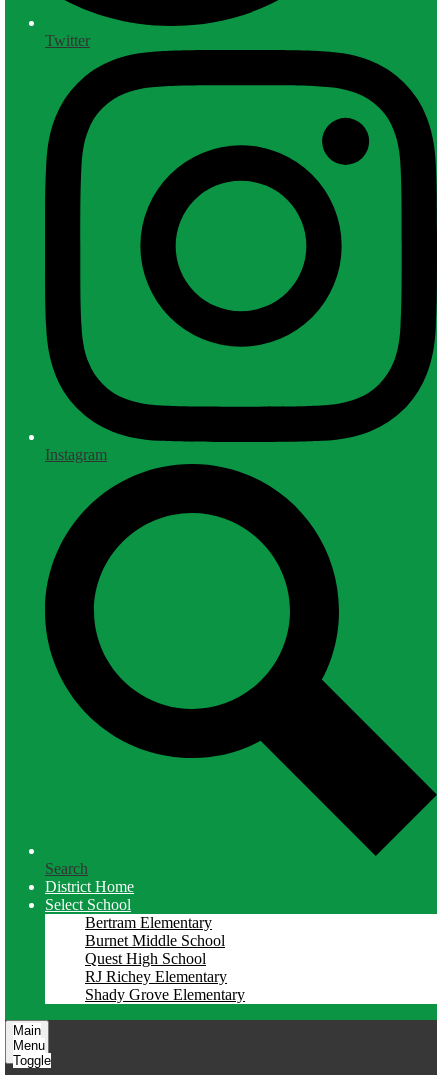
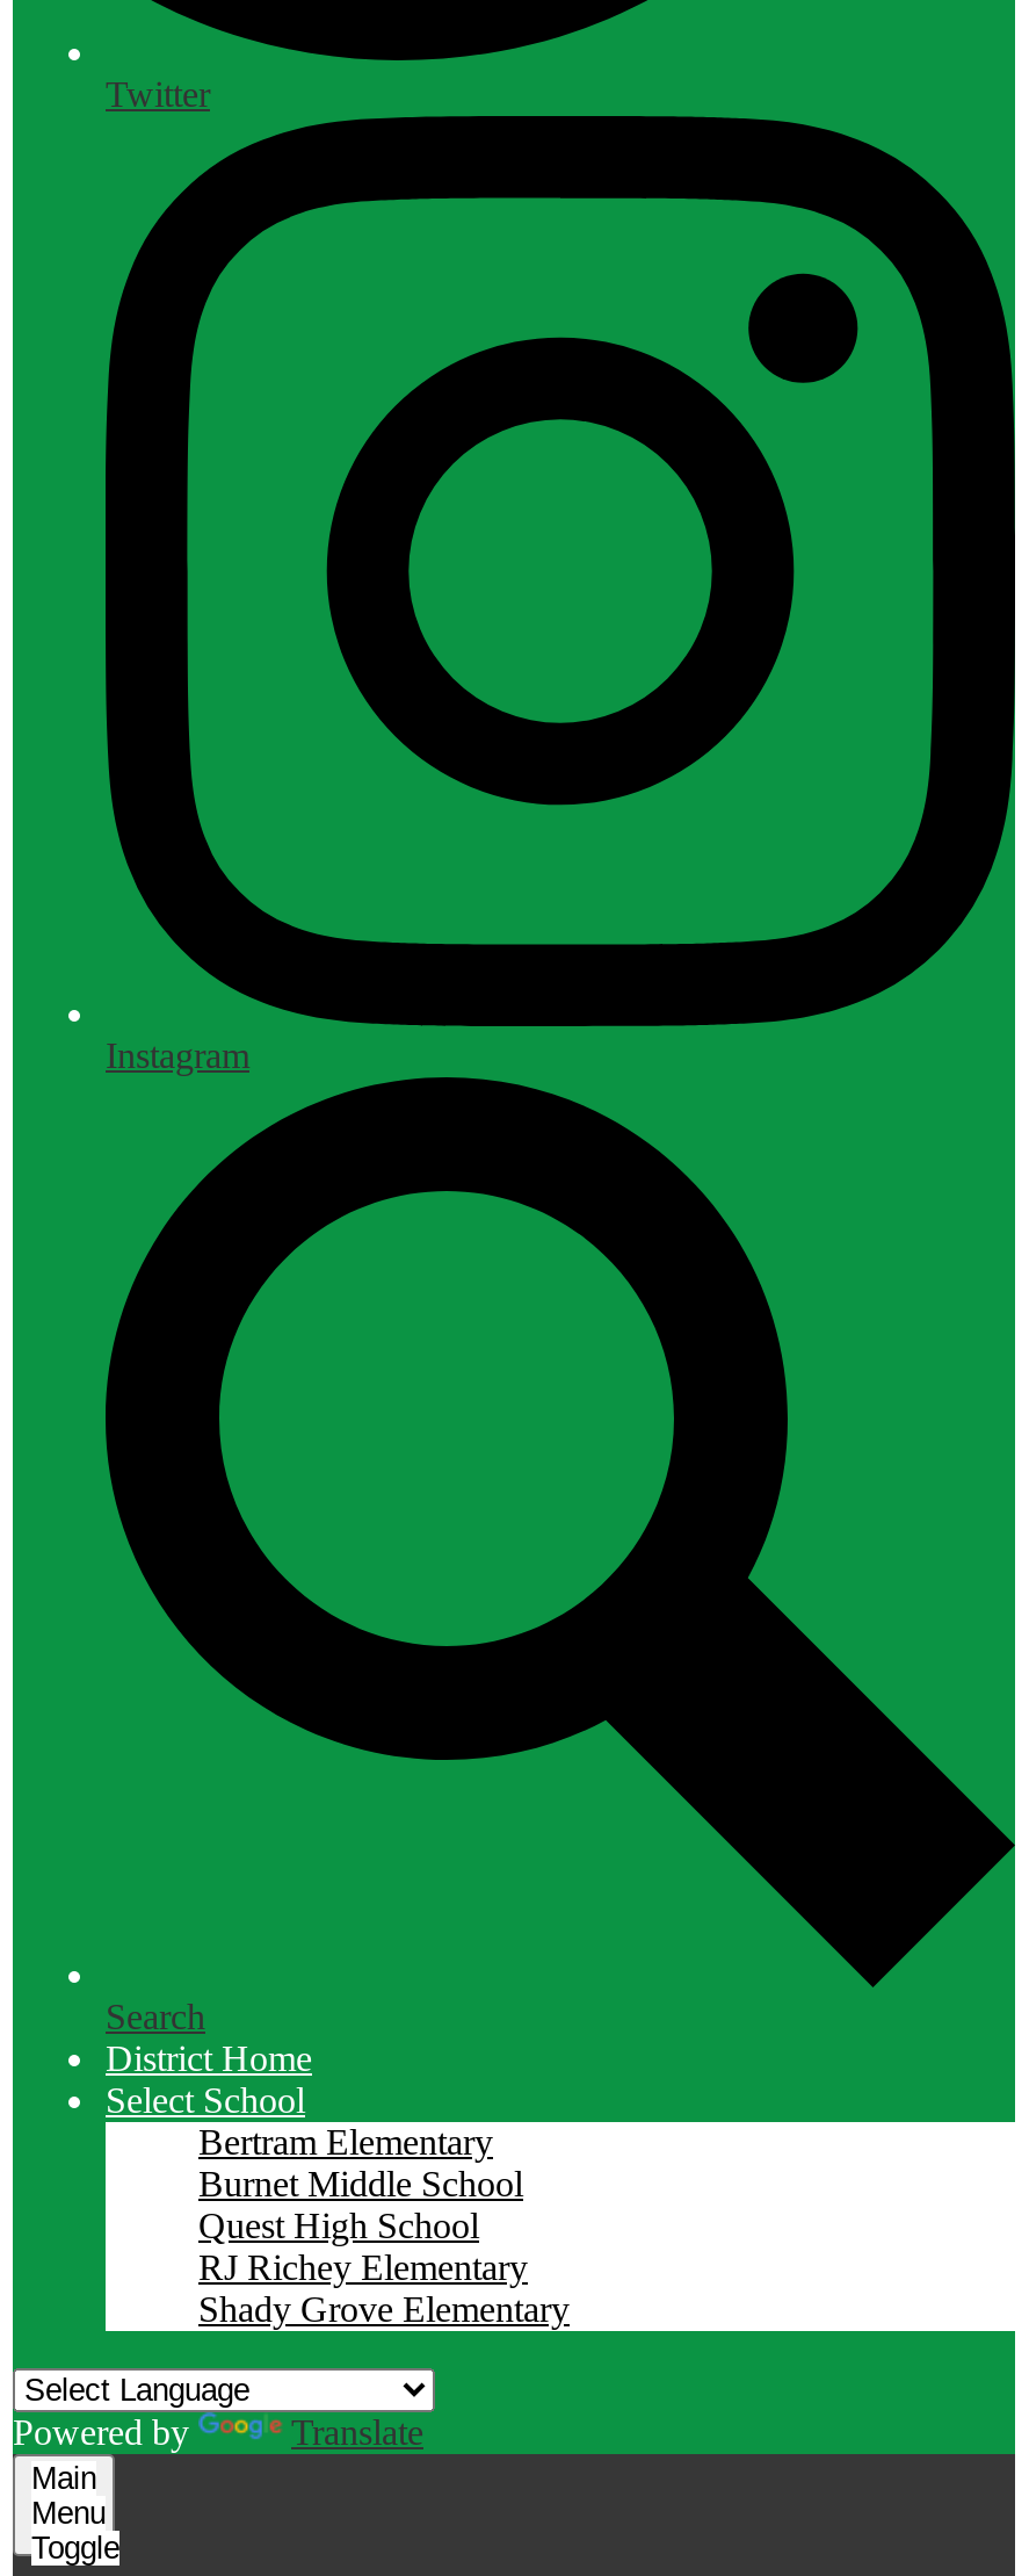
none -> [13,2413,423,2452] Powered by | Translate

